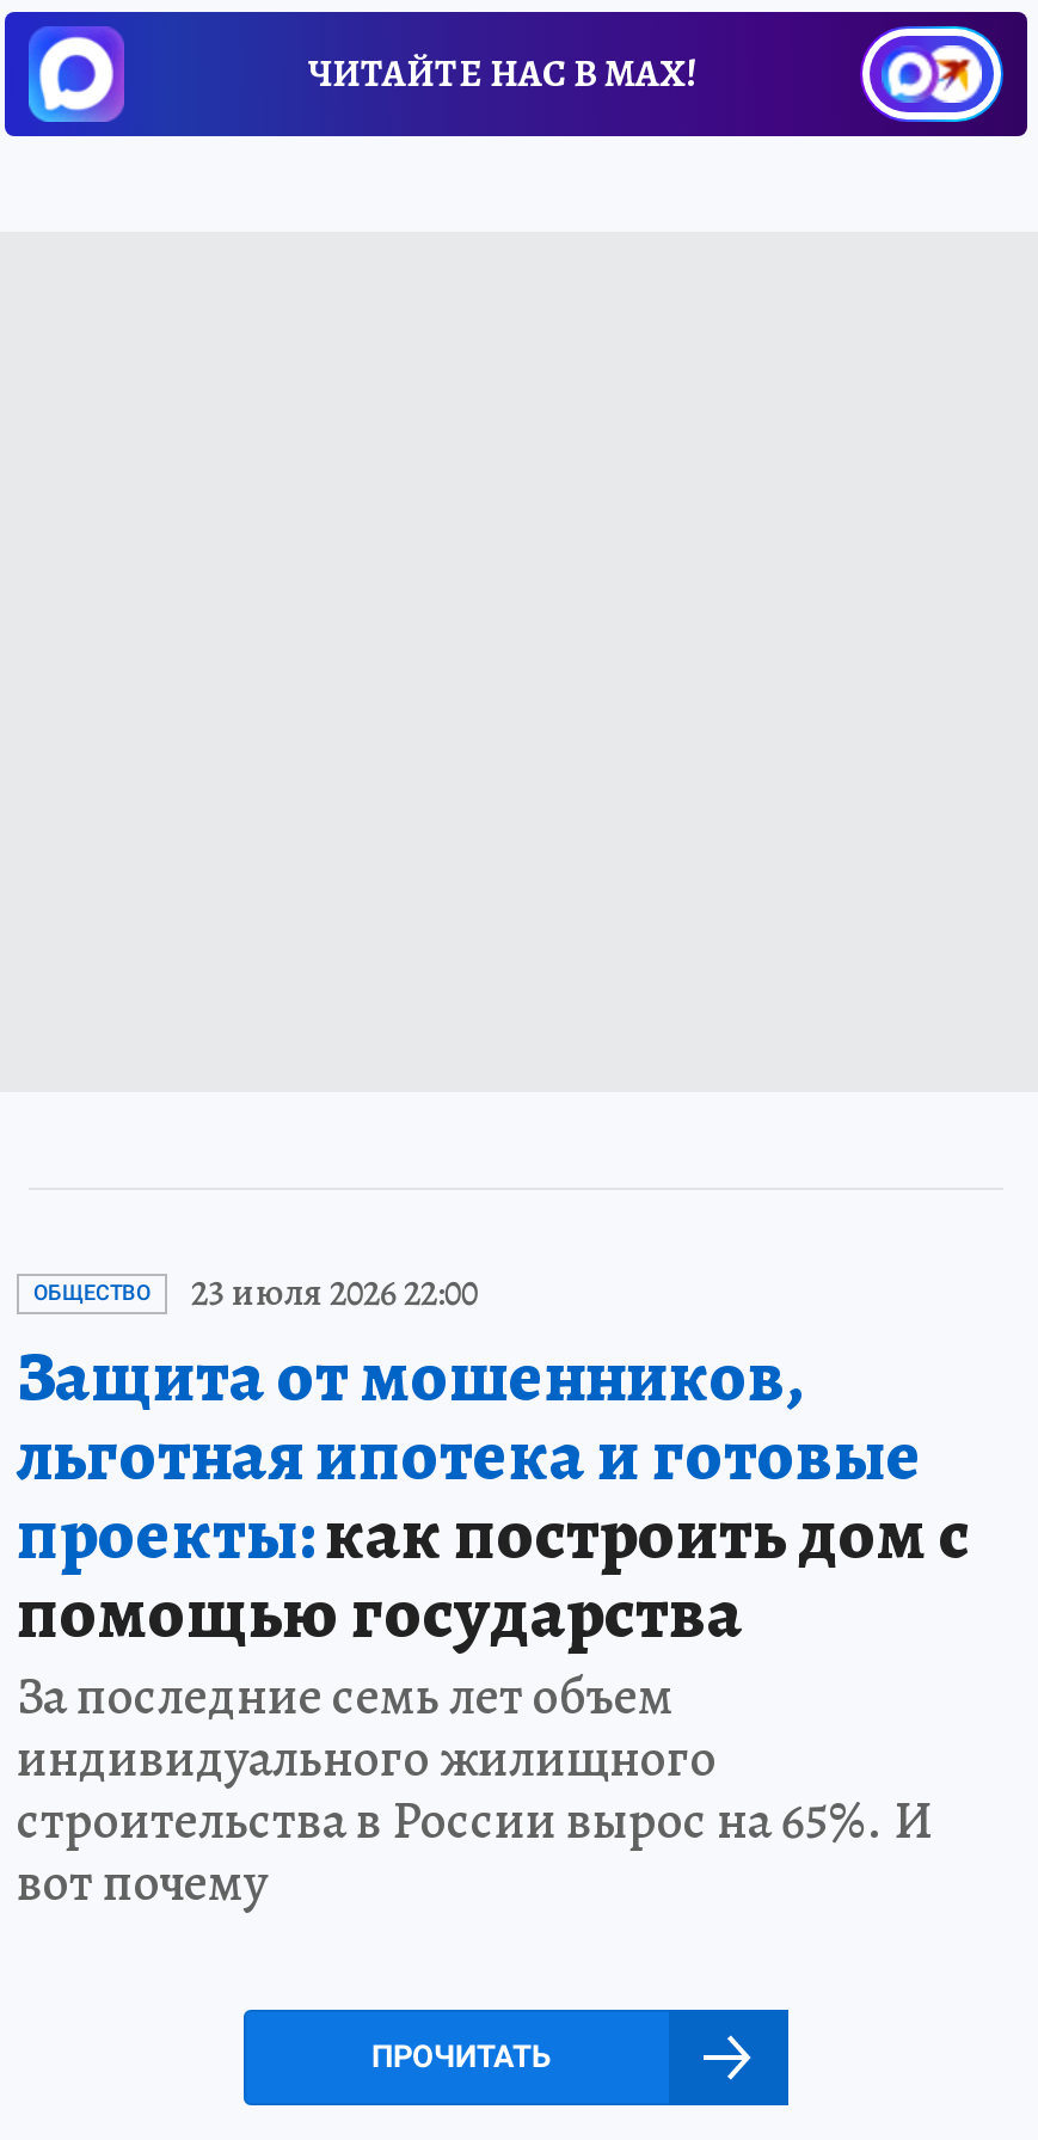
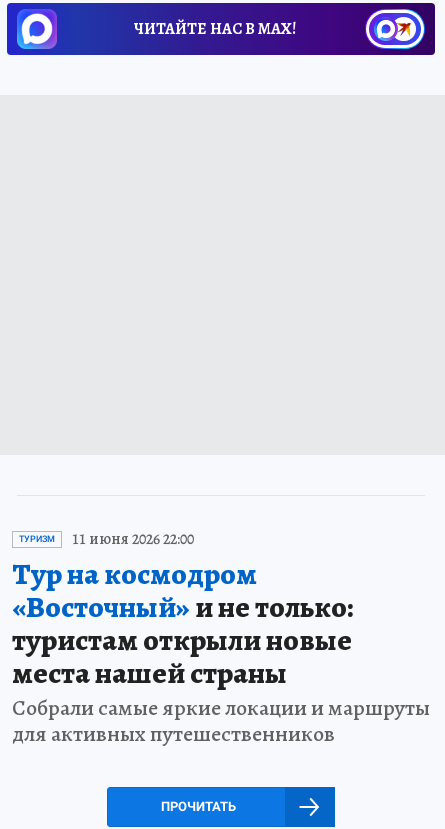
[17,1267,970,1919] ОБЩЕСТВО | 23 июля 2026 22:00 | Защита от мошенников, | льготная ипотека и готовые | проекты:как построить дом с | помощью государства | За последние семь лет объем | индивидуального жилищного | строительства в России вырос на 65%. И | вот почему -> [12,528,430,749] ТУРИЗМ | 11 июня 2026 22:00 | Тур на космодром | «Восточный»и не только: | туристам открыли новые | места нашей страны | Собрали самые яркие локации и маршруты | для активных путешественников

